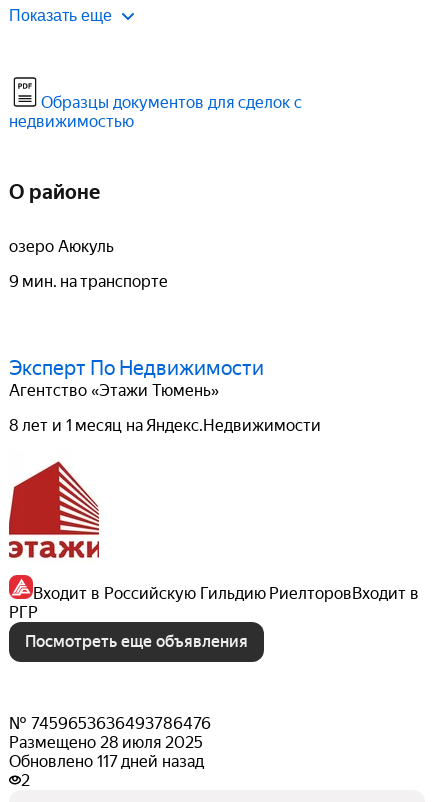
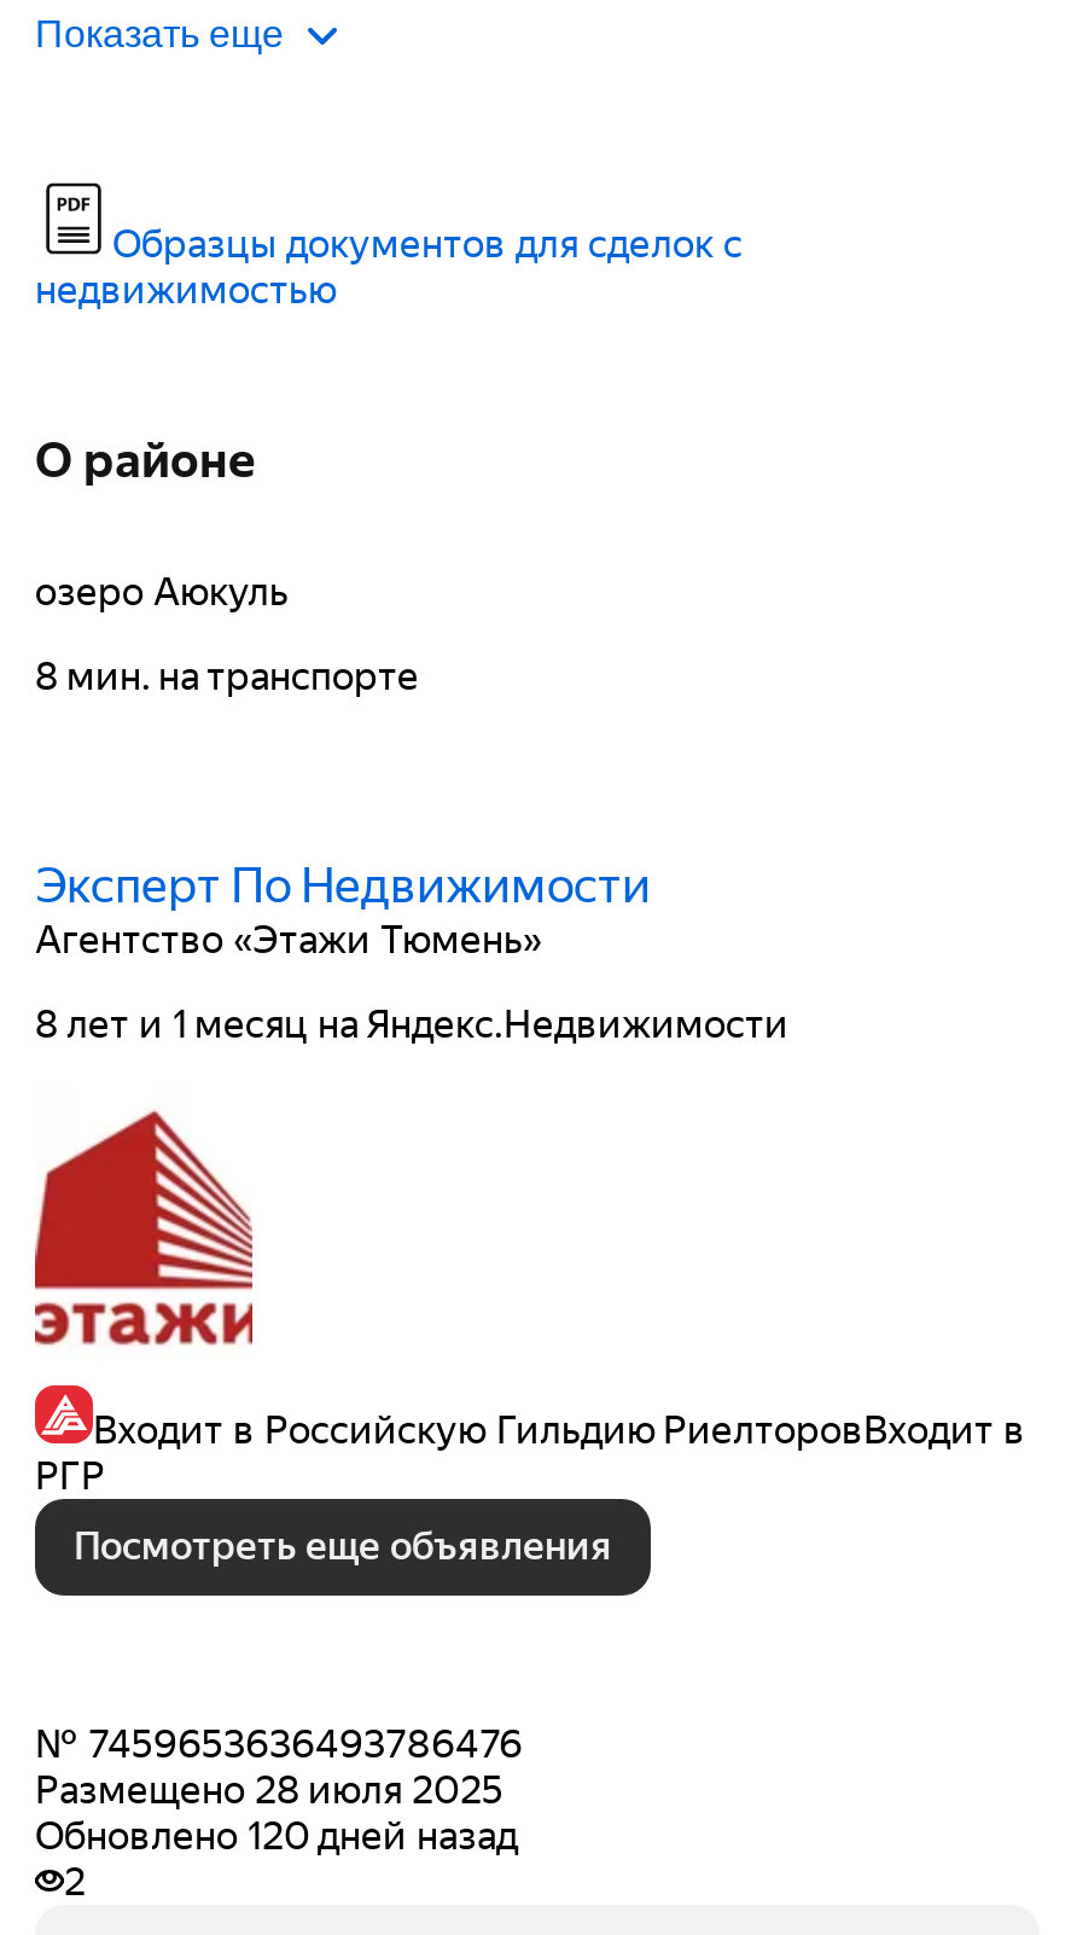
[9,272,168,291] 9 мин. на транспорте -> [35,653,419,699] 8 мин. на транспорте
[9,752,204,771] Обновлено 117 дней назад -> [35,1813,518,1859] Обновлено 120 дней назад

